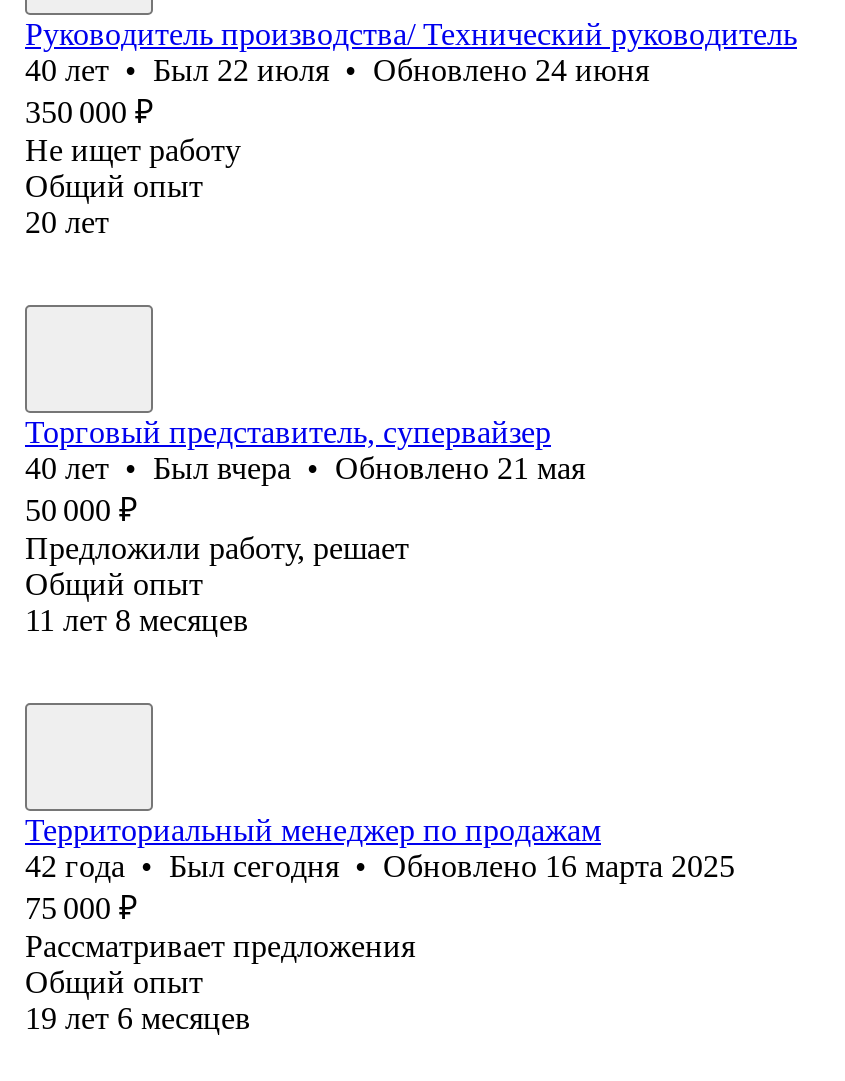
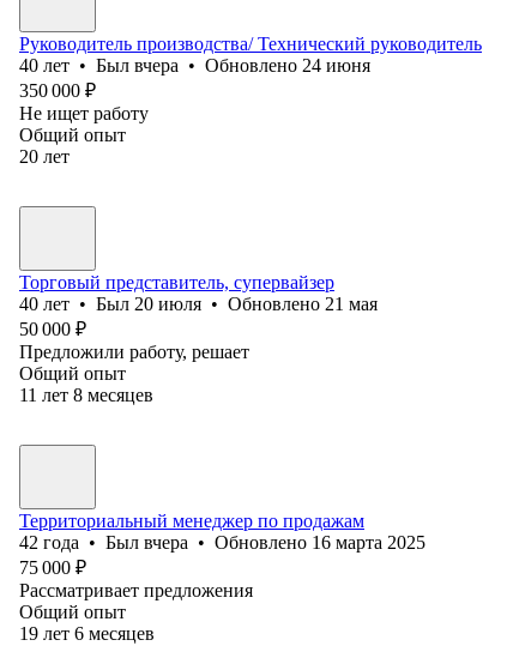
[25,53,649,87] 40 лет • Был 22 июля • Обновлено 24 июня -> [19,55,370,75] 40 лет • Был вчера • Обновлено 24 июня
[25,451,585,485] 40 лет • Был вчера • Обновлено 21 мая -> [19,294,378,314] 40 лет • Был 20 июля • Обновлено 21 мая
[25,849,735,883] 42 года • Был сегодня • Обновлено 16 марта 2025 -> [19,532,426,552] 42 года • Был вчера • Обновлено 16 марта 2025

